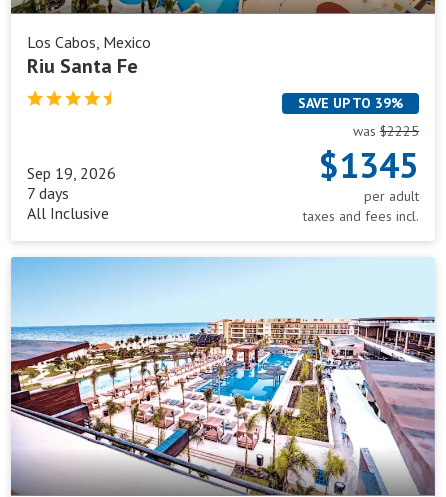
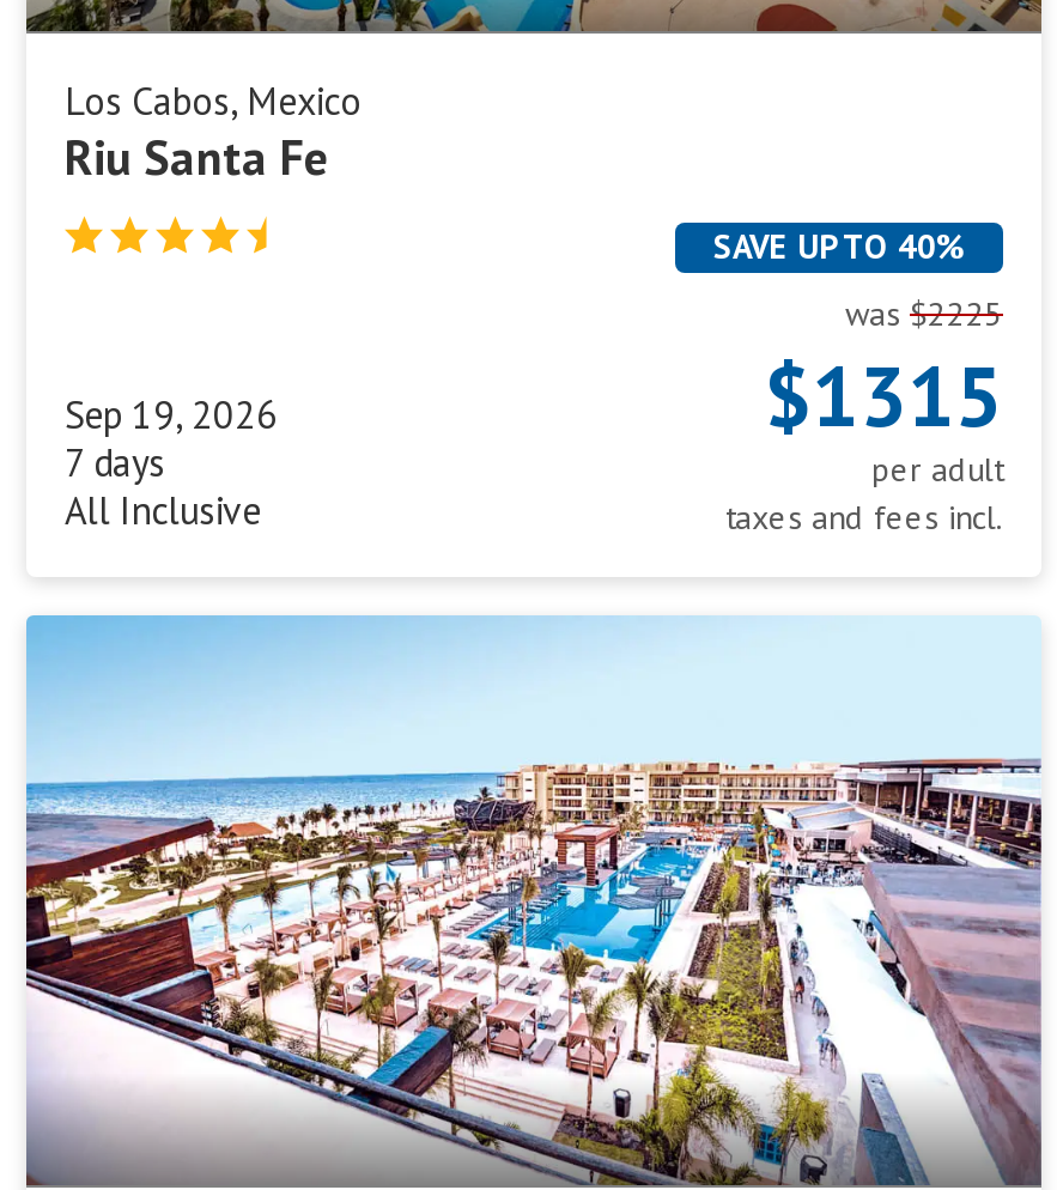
[298,94,403,112] SAVE UP TO 39% -> [713,226,965,269] SAVE UP TO 40%
[319,142,419,188] $1345 -> [764,341,1003,451] $1315

